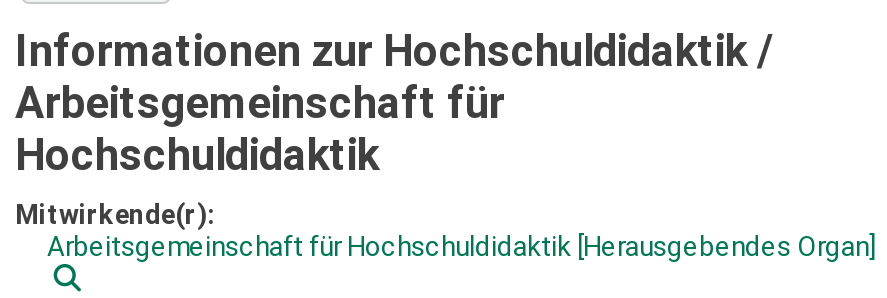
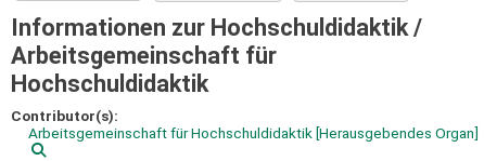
[15,199,215,231] Mitwirkende(r): -> [11,107,118,125] Contributor(s):

